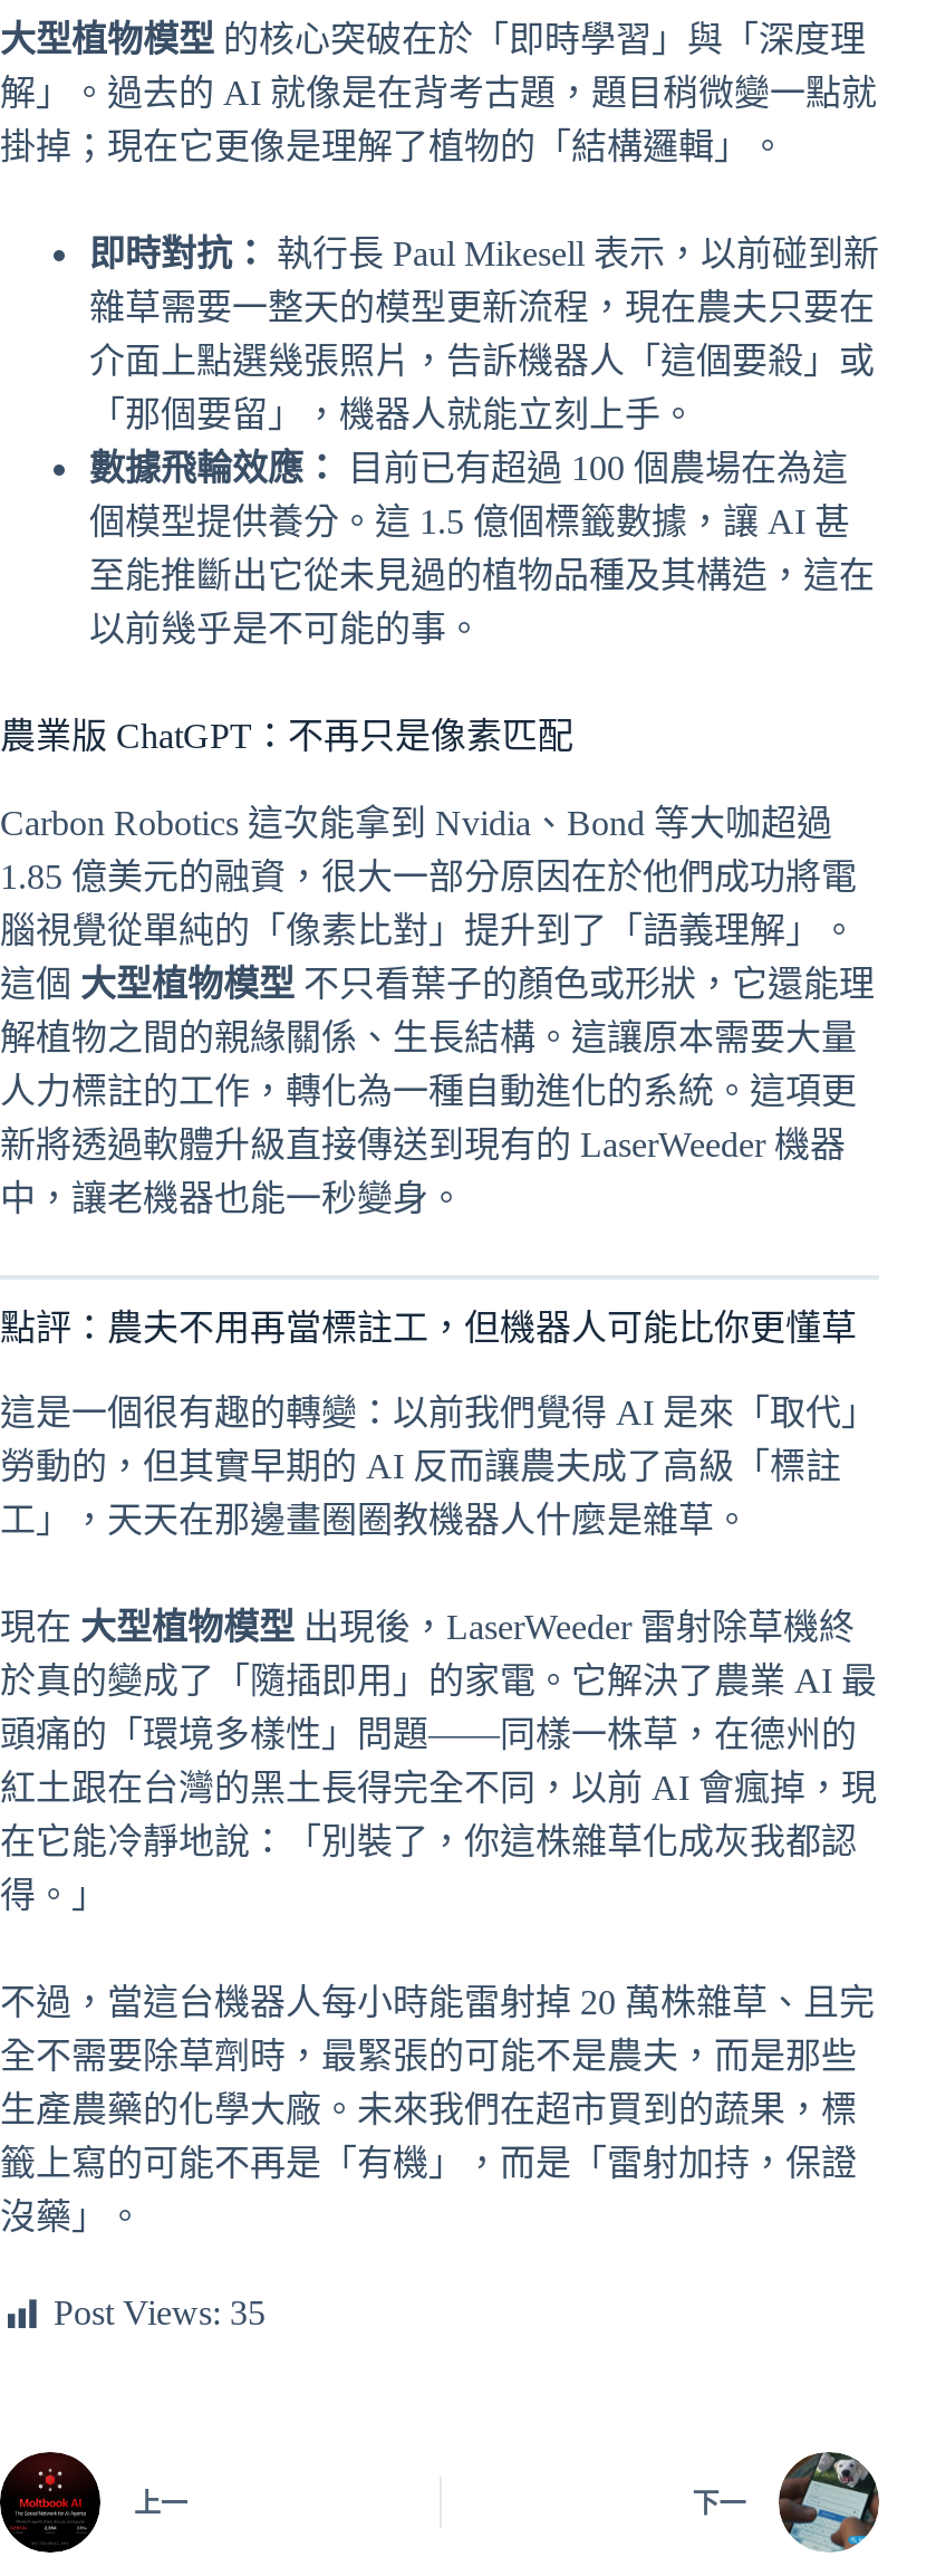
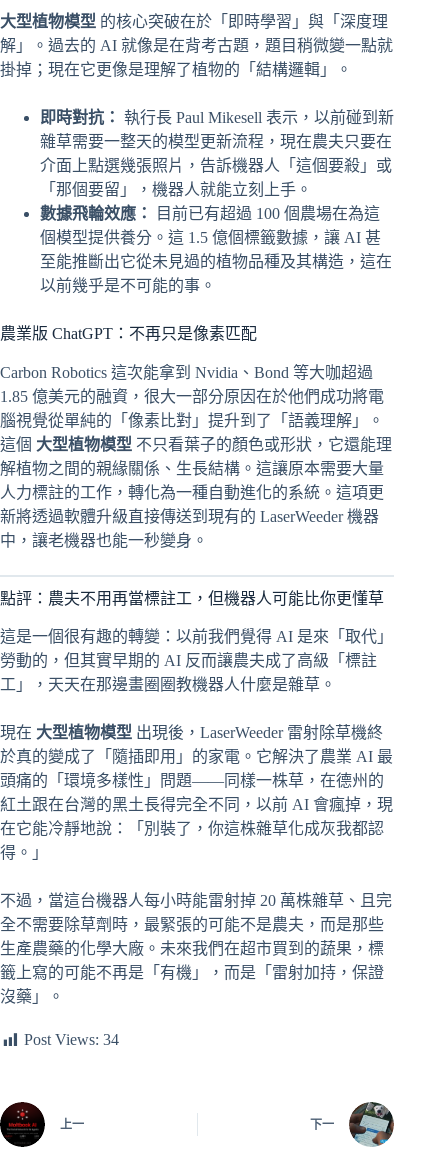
[54,2295,266,2333] Post Views: 35 -> [24,1031,119,1048] Post Views: 34

